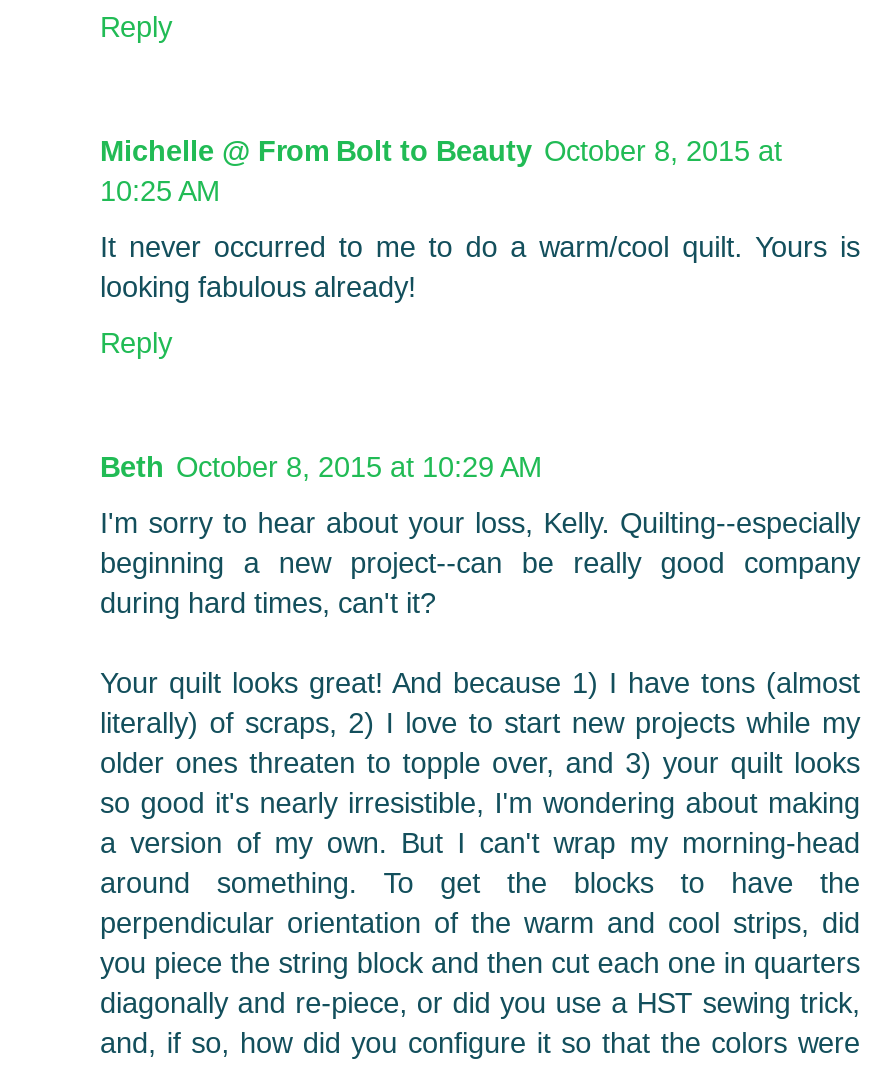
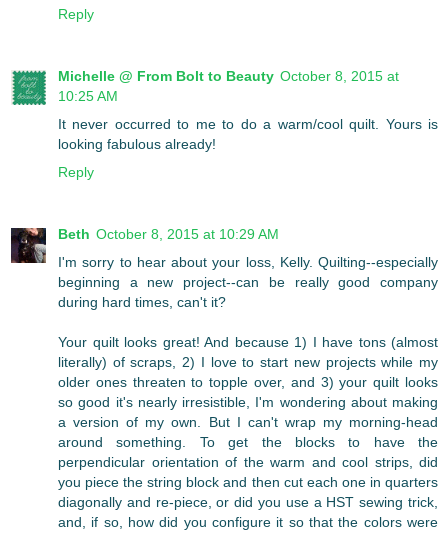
none -> [11,70,47,106] [image]
none -> [10,227,47,264] [image]

